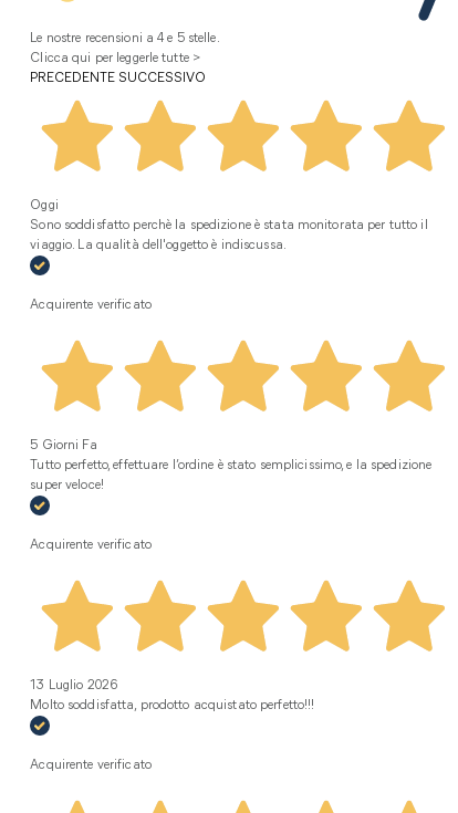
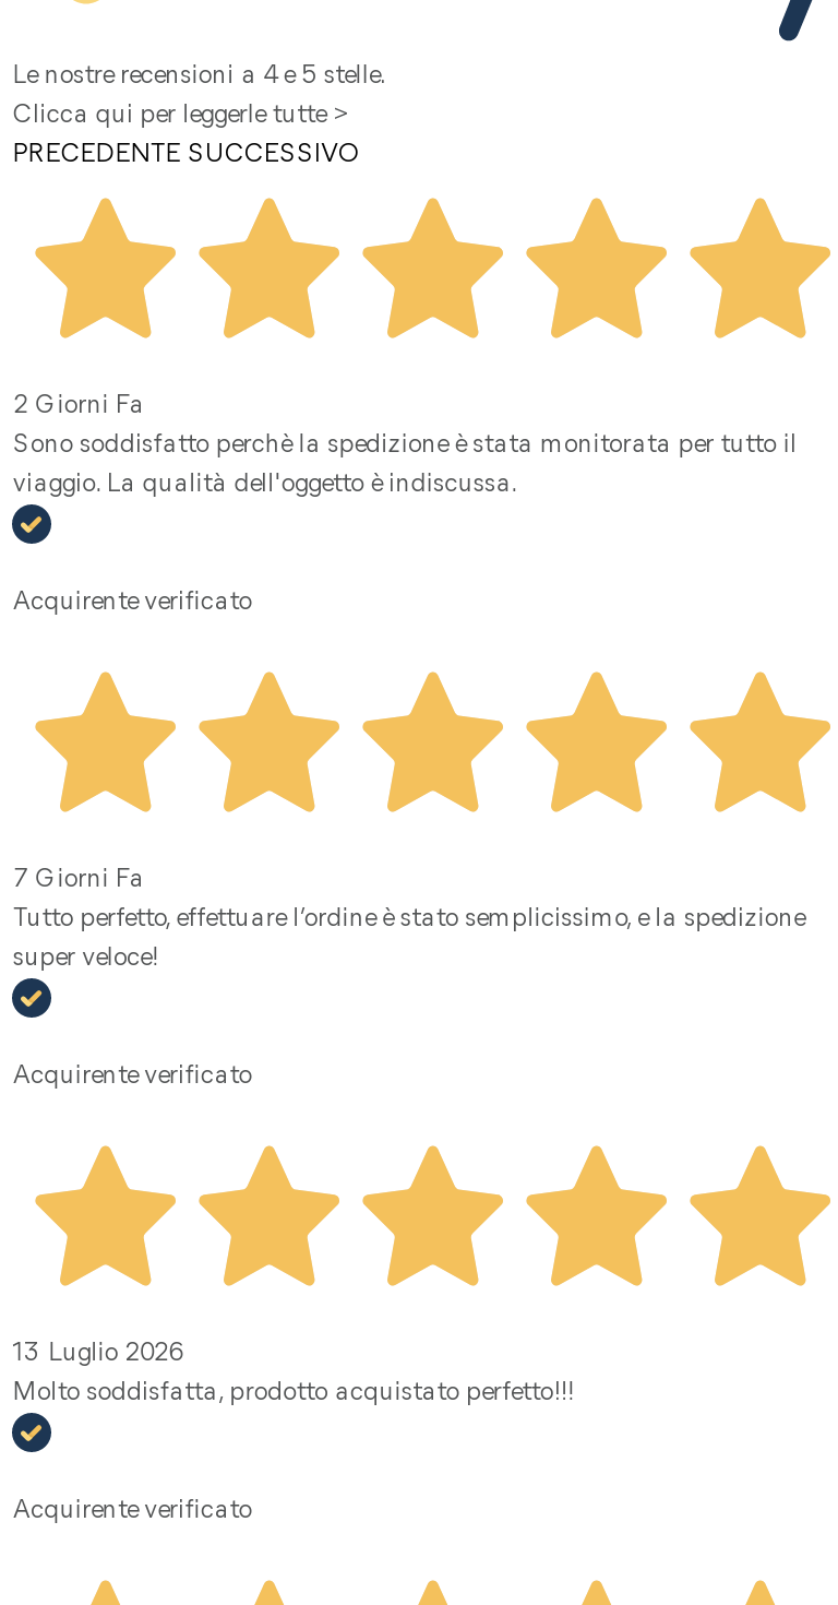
[30,199,58,212] Oggi -> [13,393,144,419] 2 Giorni Fa
[30,439,97,452] 5 Giorni Fa -> [13,866,144,893] 7 Giorni Fa

